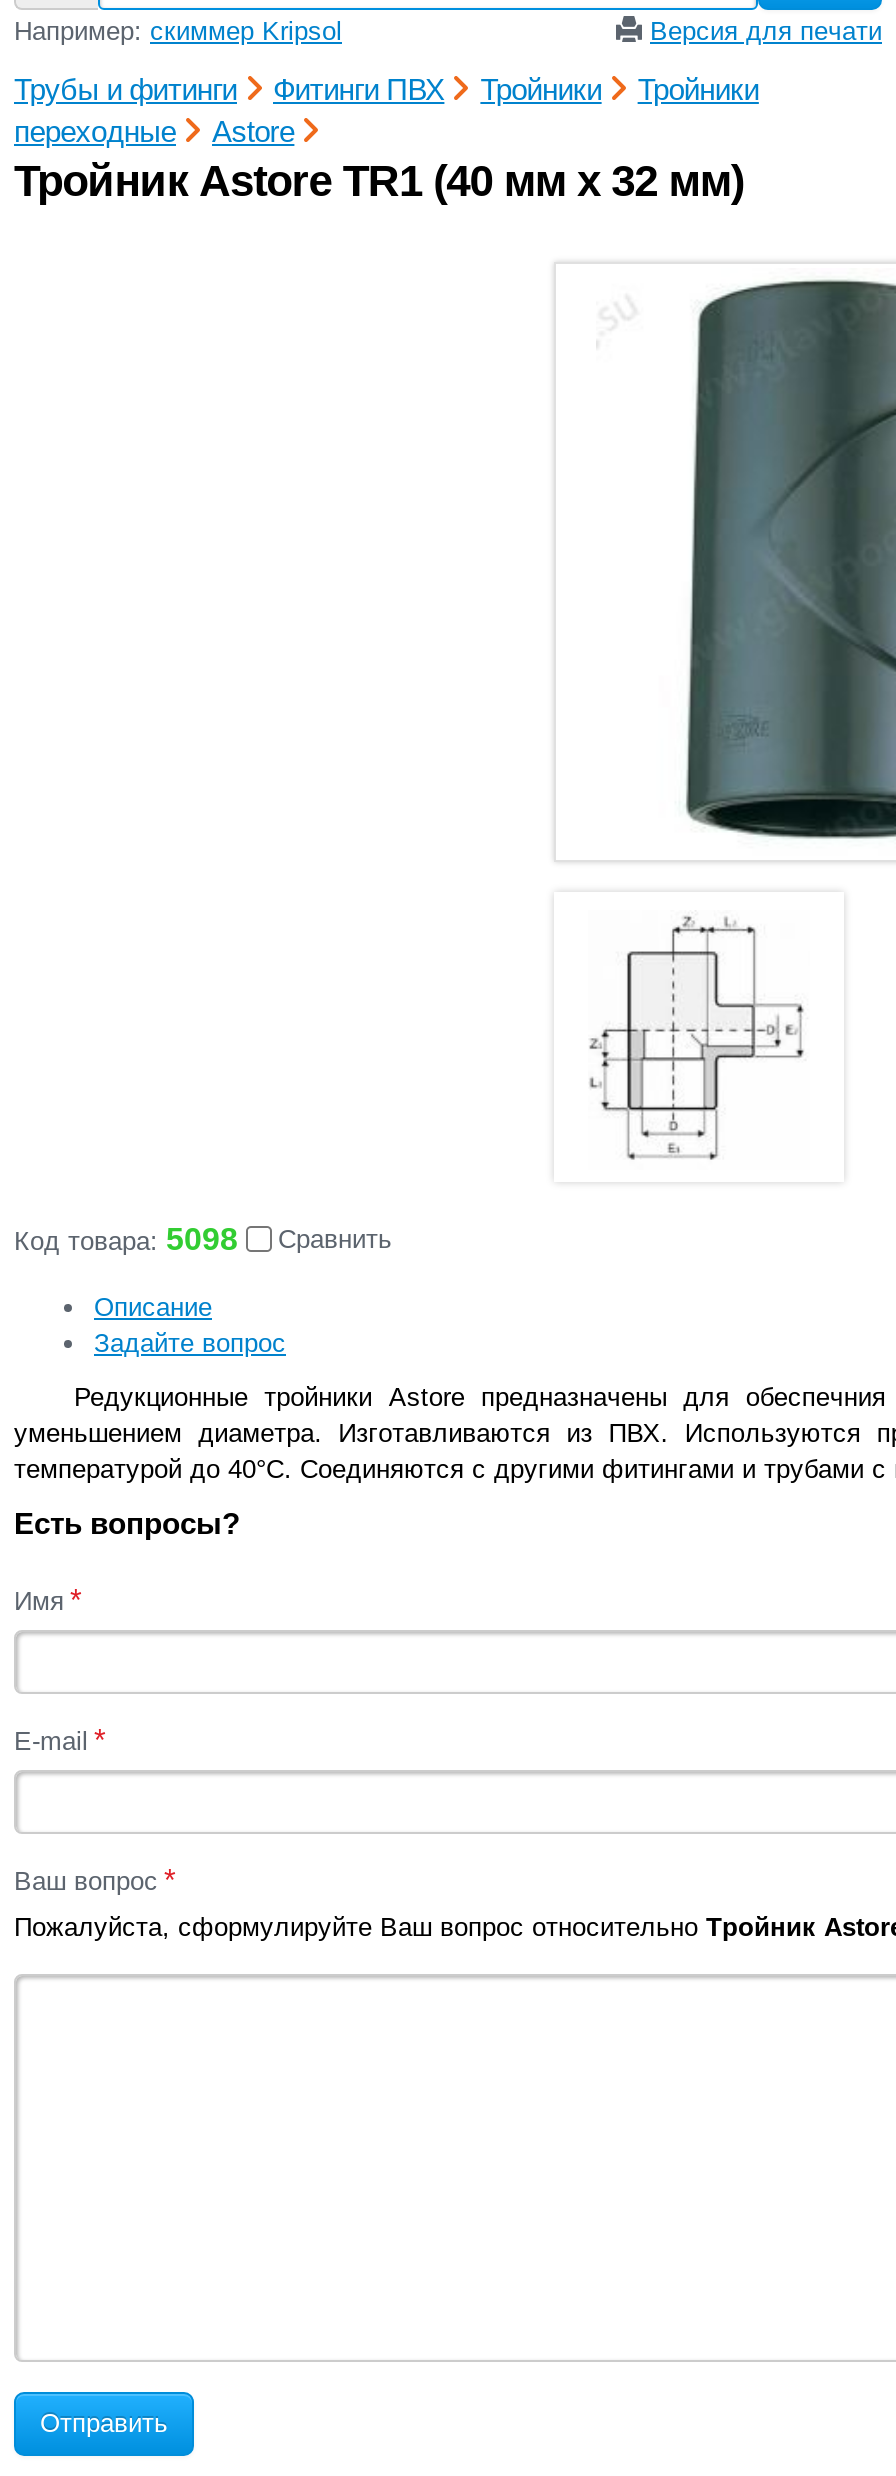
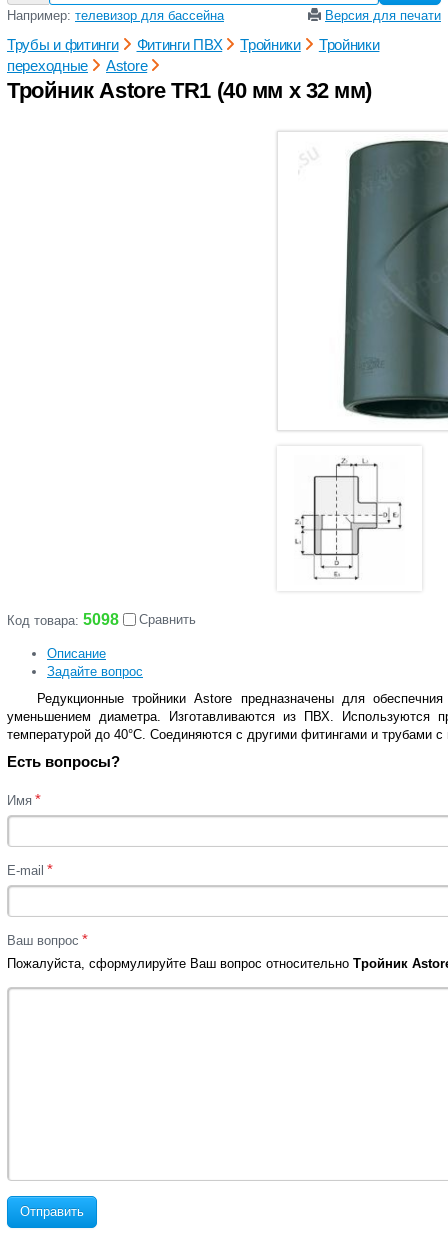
[14,16,342,46] Например: скиммер Kripsol -> [7,8,224,23] Например: телевизор для бассейна

